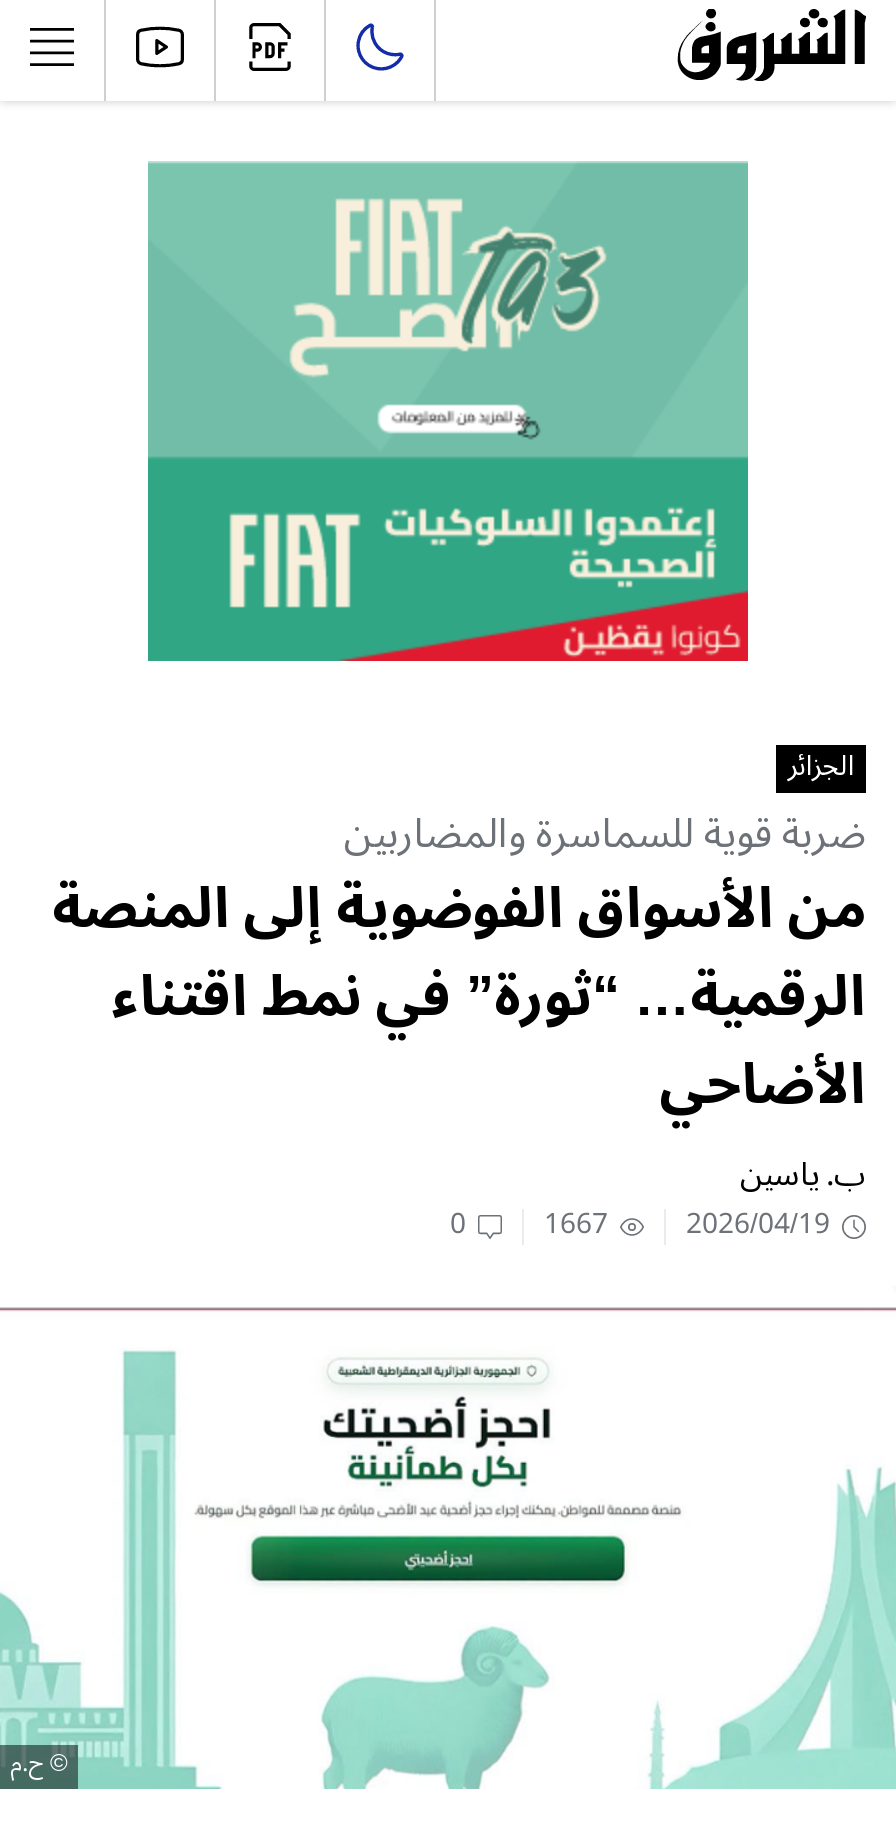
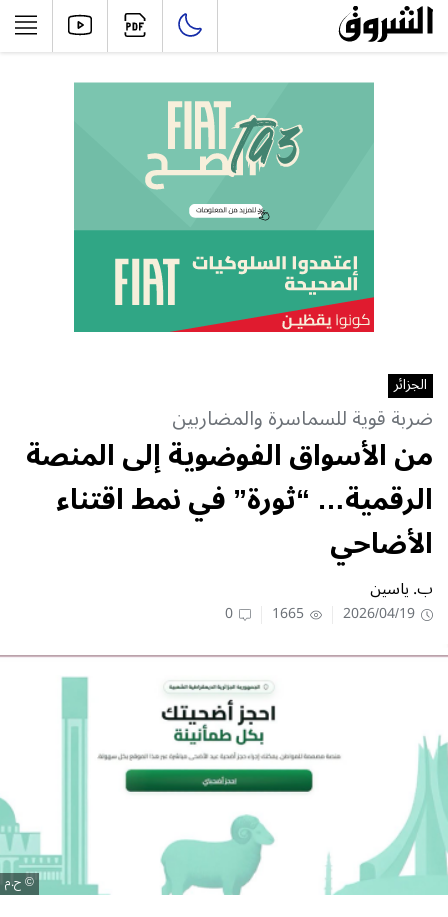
[450,1195,830,1253] 0 1667 2026/04/19 -> [225,599,415,628] 0 1665 2026/04/19

